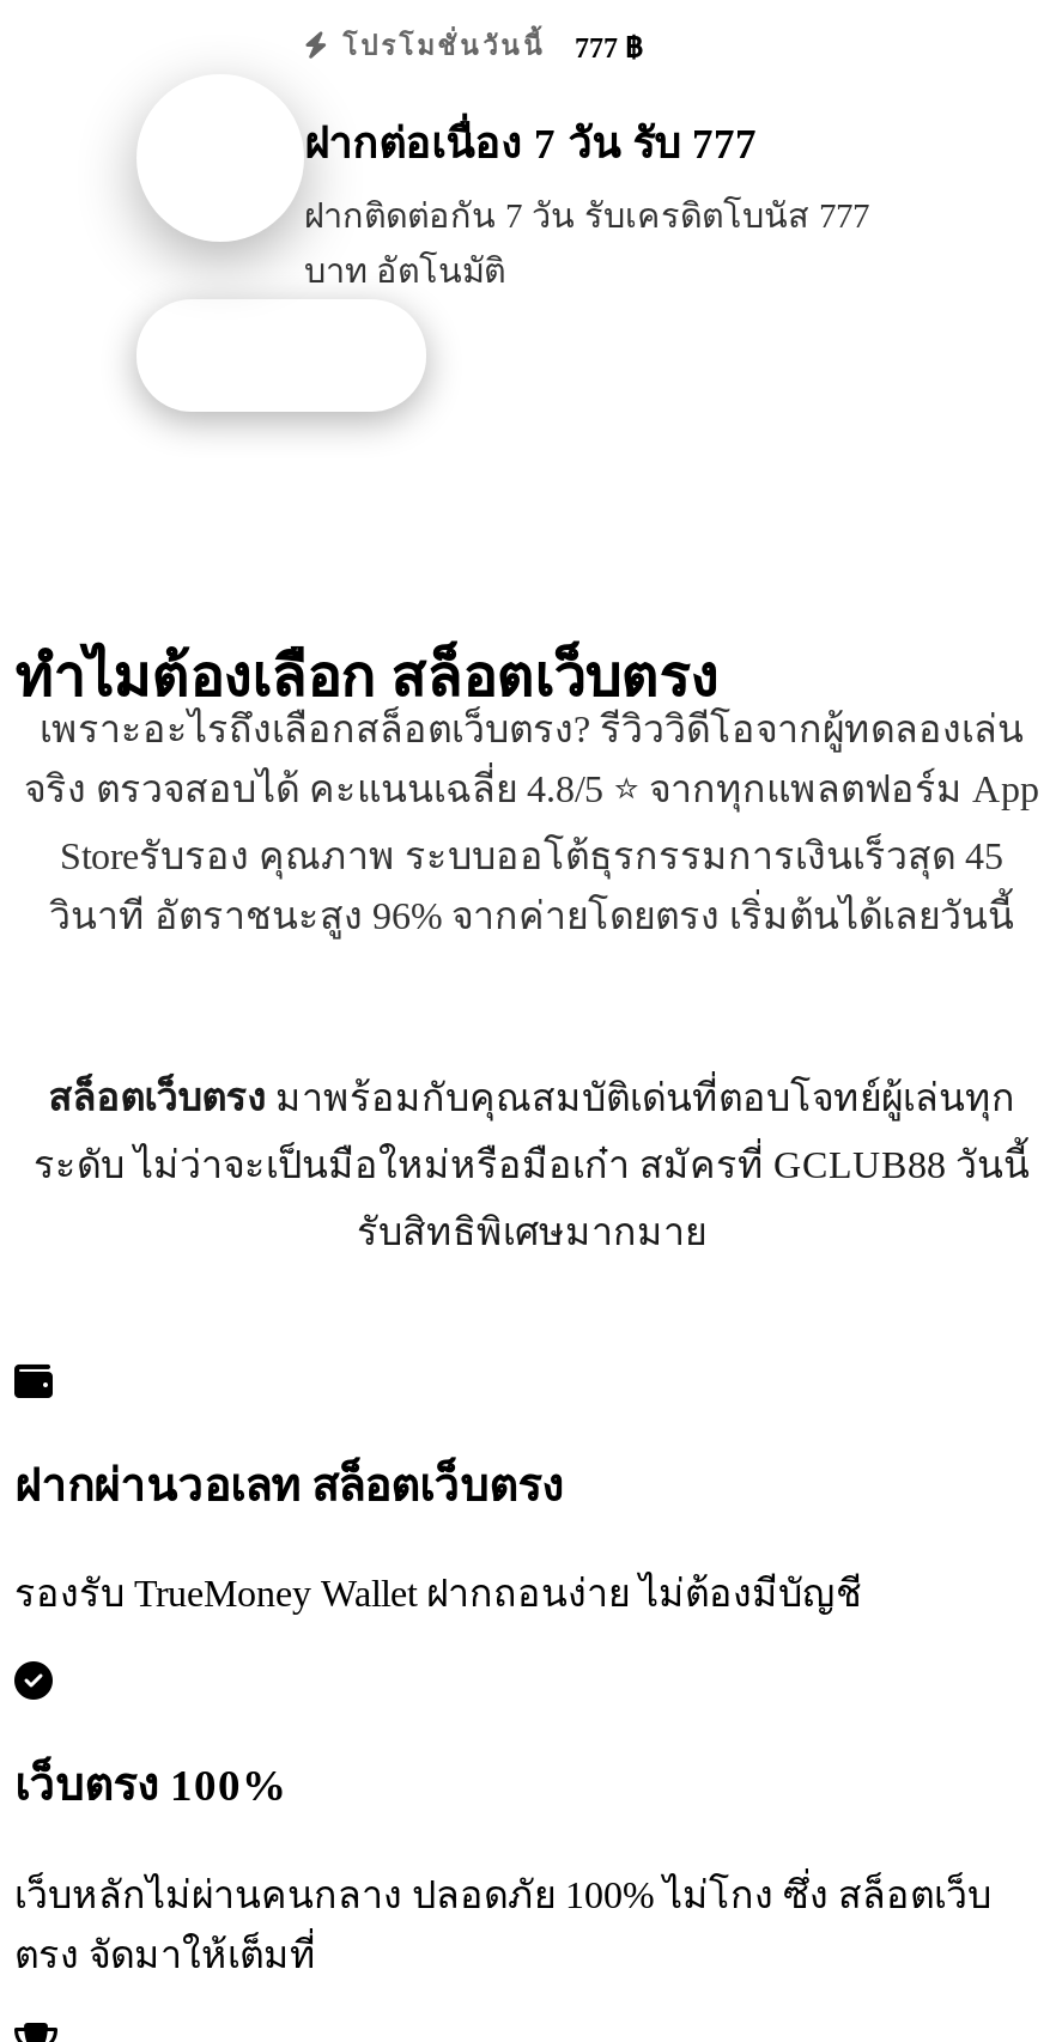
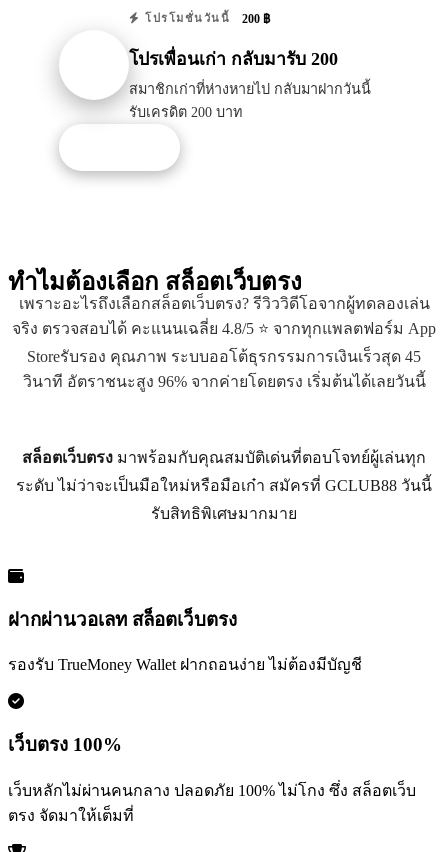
[332,30,642,64] โปรโมชั่นวันนี้ 777 ฿ -> [140,12,270,26] โปรโมชั่นวันนี้ 200 ฿
[304,120,757,168] ฝากต่อเนื่อง 7 วัน รับ 777 -> [129,49,338,69] โปรเพื่อนเก่า กลับมารับ 200
[304,197,869,290] ฝากติดต่อกัน 7 วัน รับเครดิตโบนัส 777 | บาท อัตโนมัติ -> [129,81,371,120] สมาชิกเก่าที่ห่างหายไป กลับมาฝากวันนี้ | รับเครดิต 200 บาท

